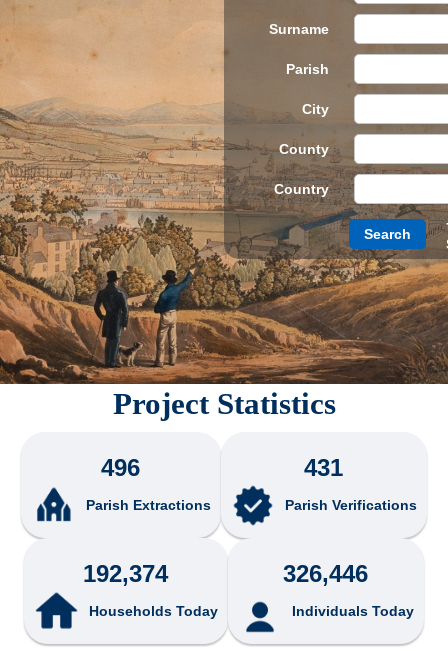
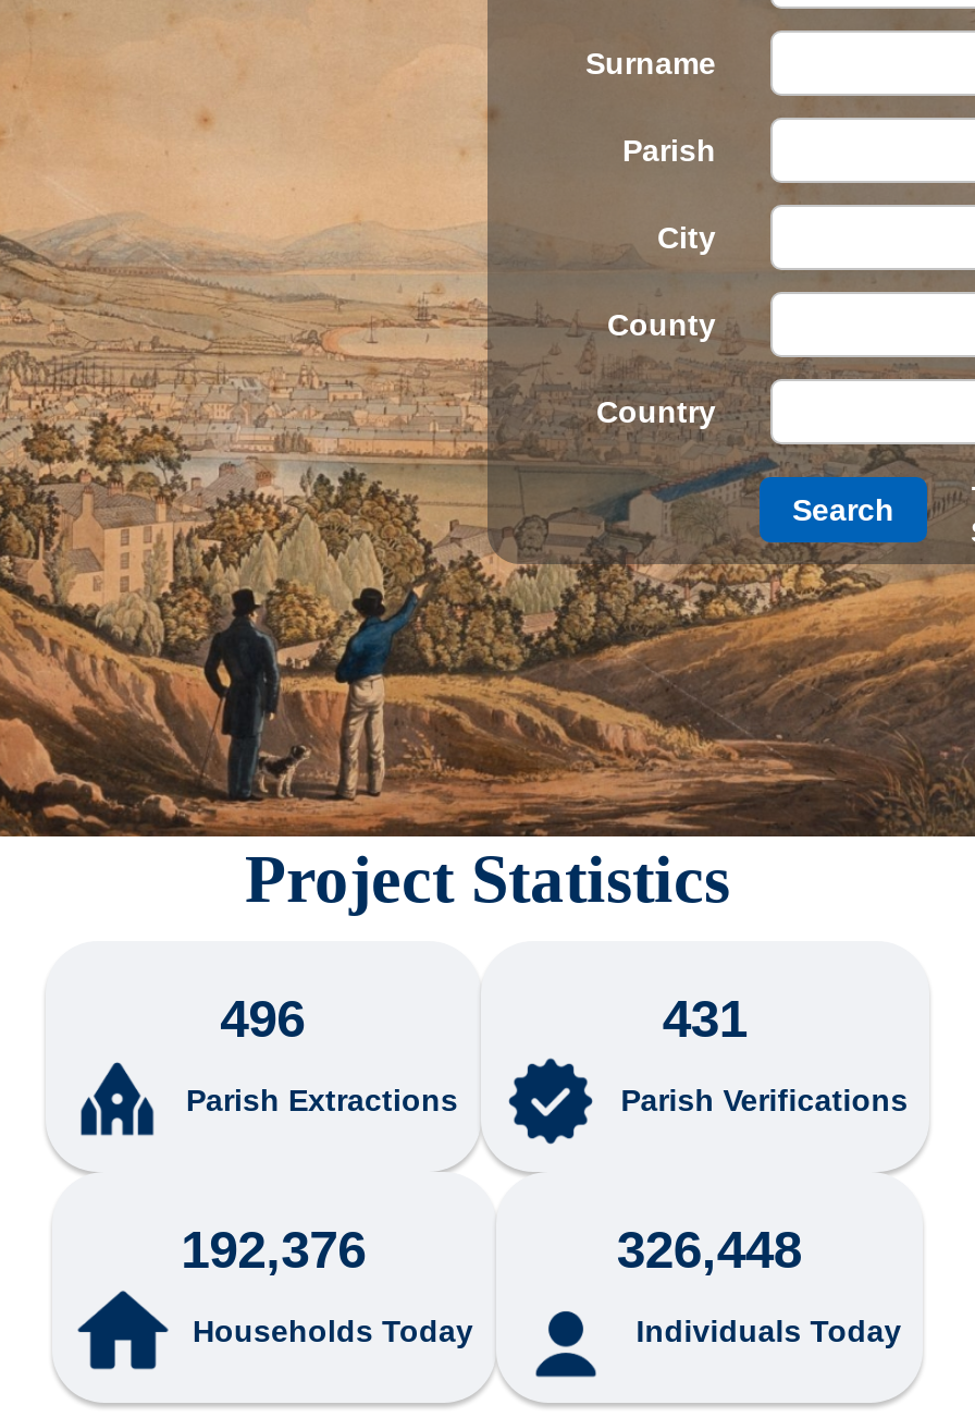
[83,560,168,587] 192,374 -> [181,1219,366,1278] 192,376
[283,560,368,587] 326,446 -> [617,1219,802,1278] 326,448

